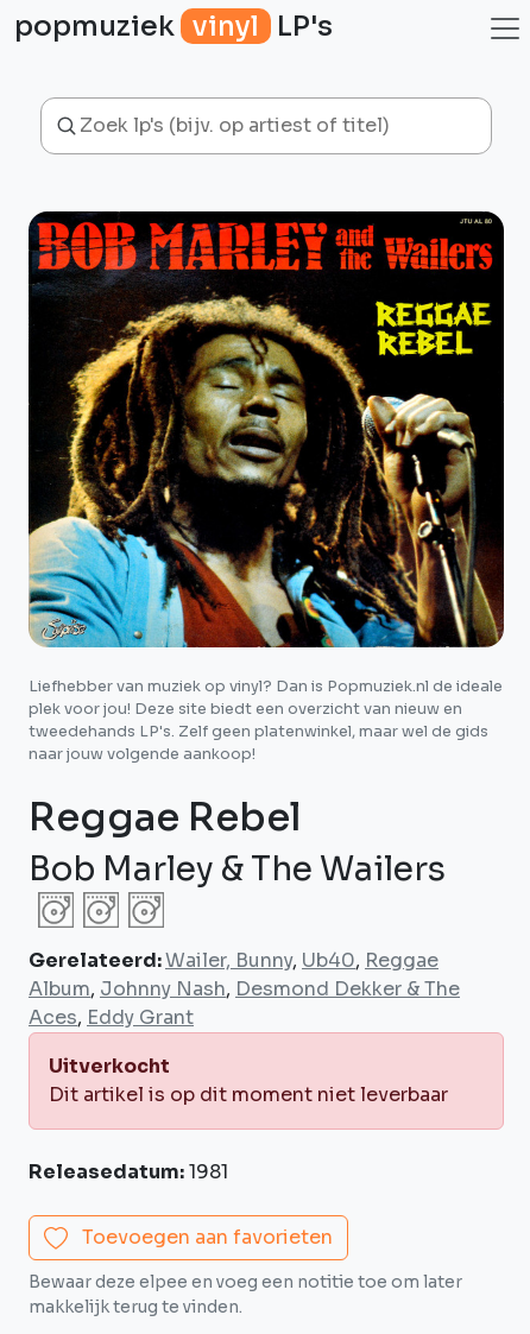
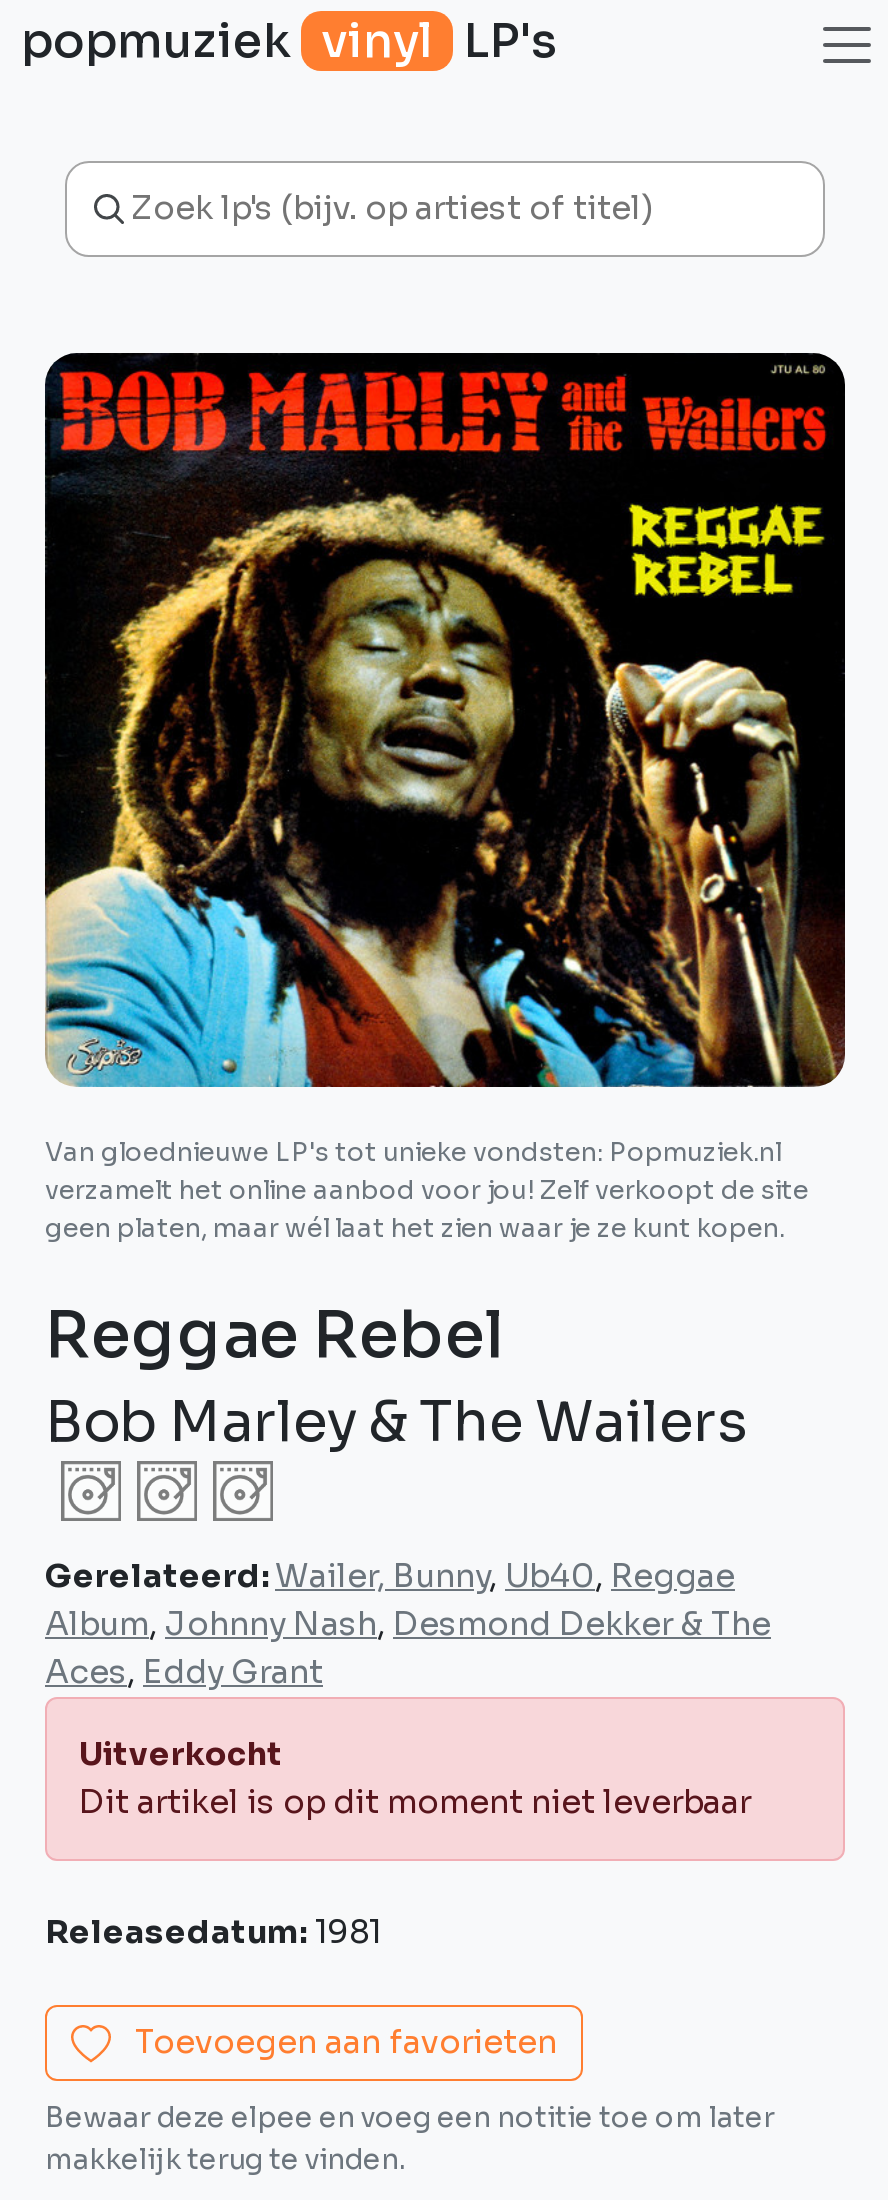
[29,677,503,764] Liefhebber van muziek op vinyl? Dan is Popmuziek.nl de ideale | plek voor jou! Deze site biedt een overzicht van nieuw en | tweedehands LP's. Zelf geen platenwinkel, maar wel de gids | naar jouw volgende aankoop! -> [45,1138,809,1246] Van gloednieuwe LP's tot unieke vondsten: Popmuziek.nl | verzamelt het online aanbod voor jou! Zelf verkoopt de site | geen platen, maar wél laat het zien waar je ze kunt kopen.

